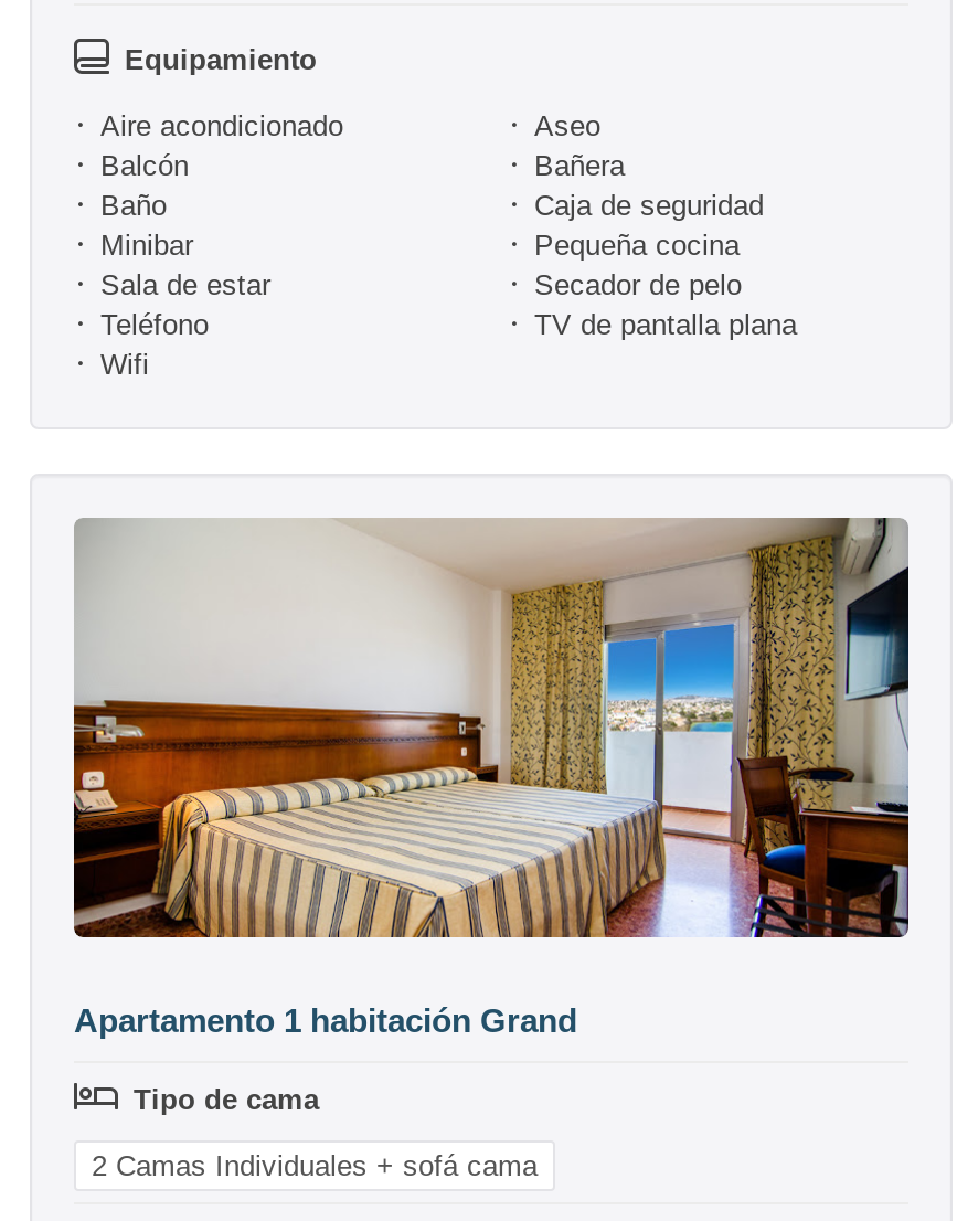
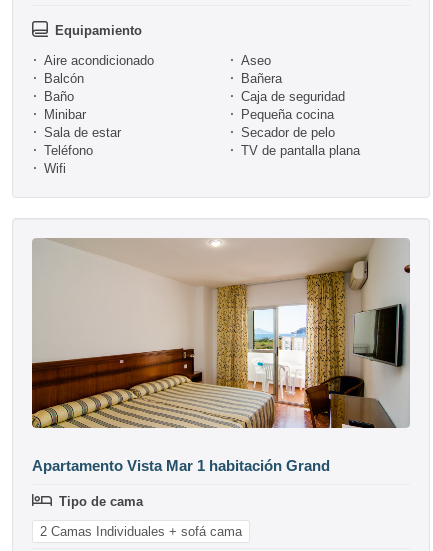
[74,518,911,1039] [image] | Apartamento 1 habitación Grand -> [32,238,411,474] [image] | Apartamento Vista Mar 1 habitación Grand

